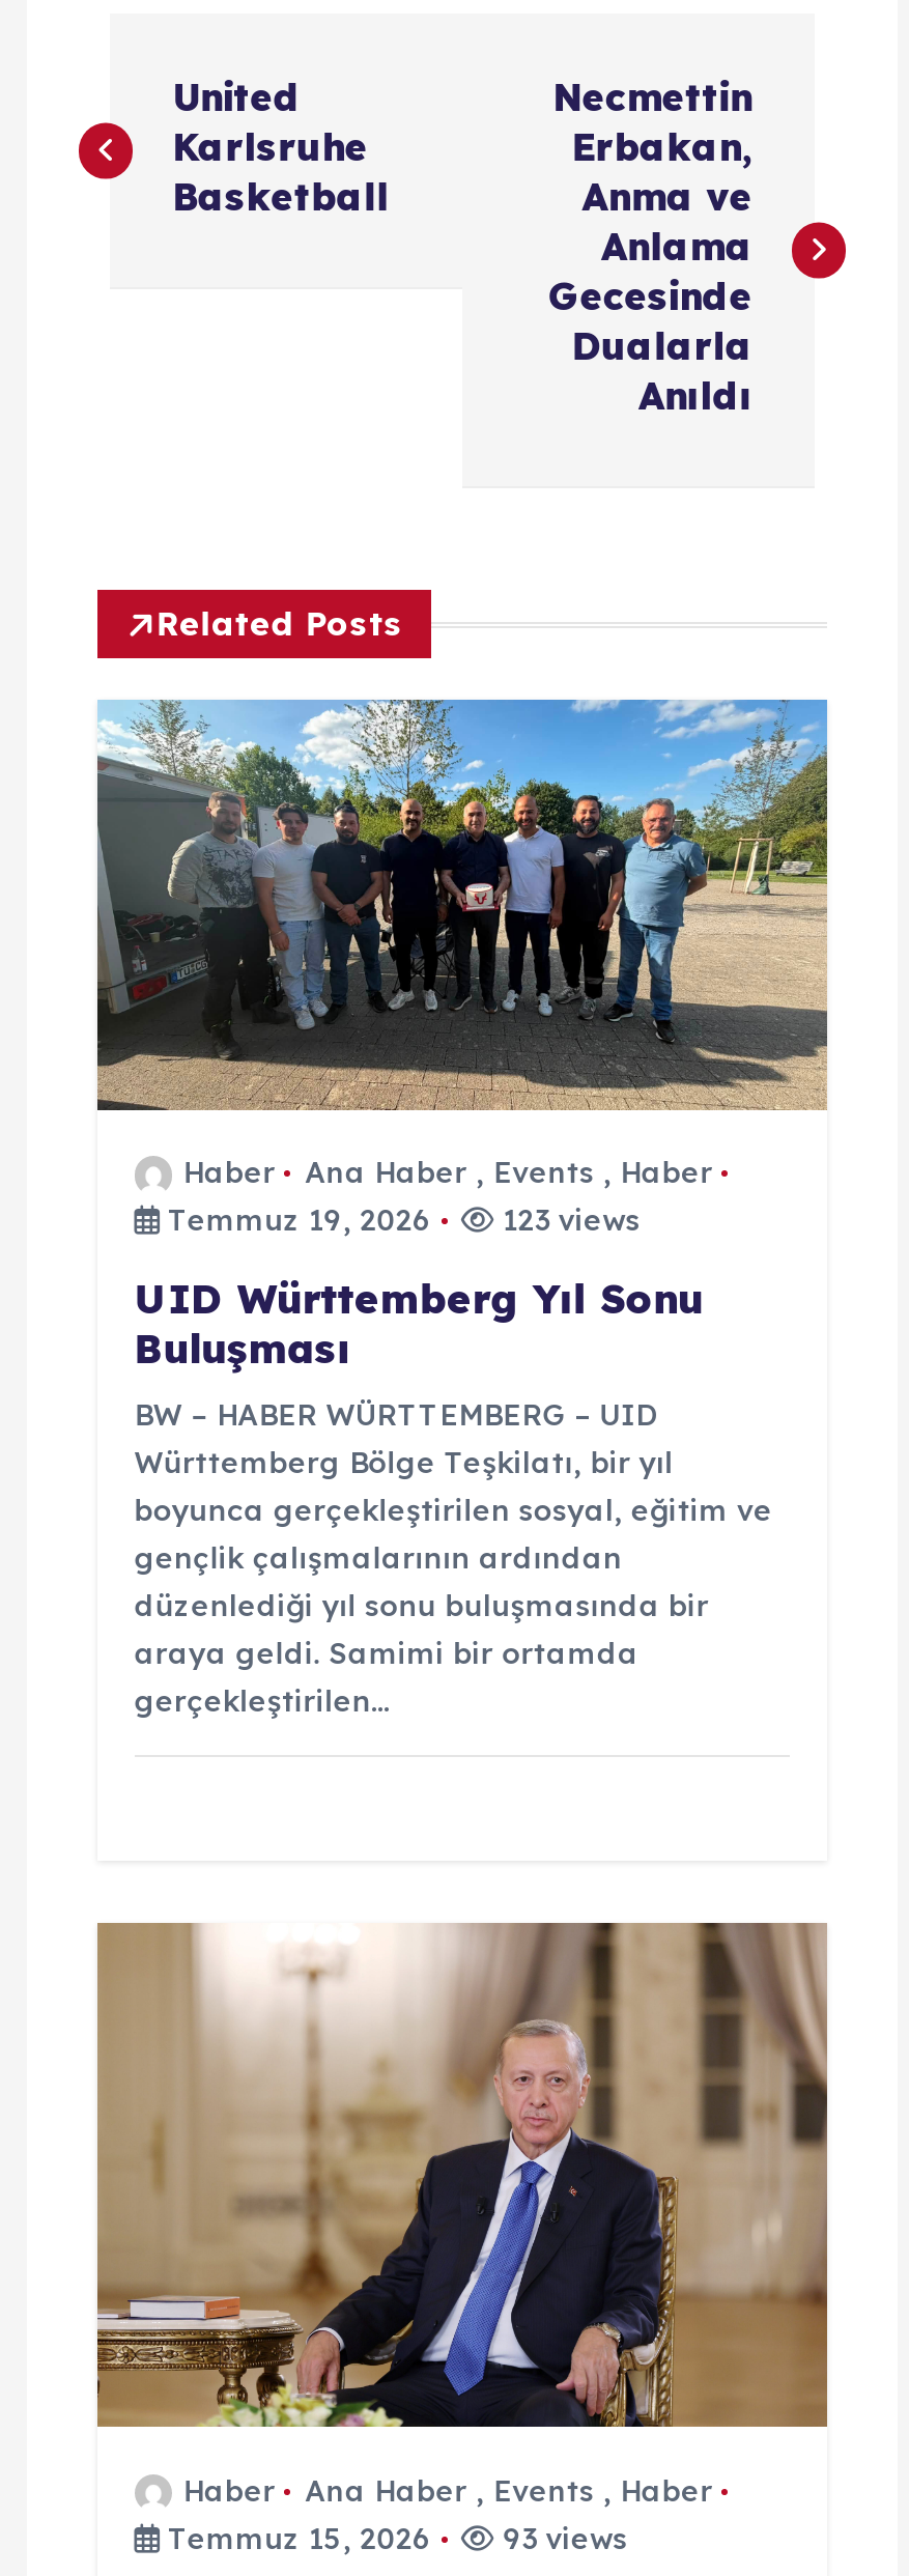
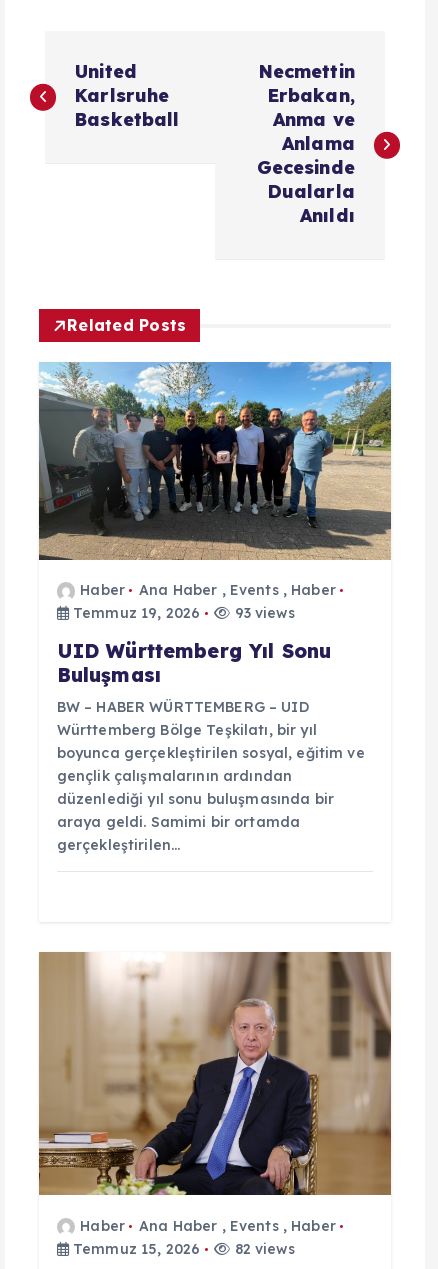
[494,1202,640,1239] 123 views -> [230,604,295,622] 93 views
[159,2520,628,2557] Temmuz 15, 2026 93 views -> [69,1240,295,1258] Temmuz 15, 2026 82 views

